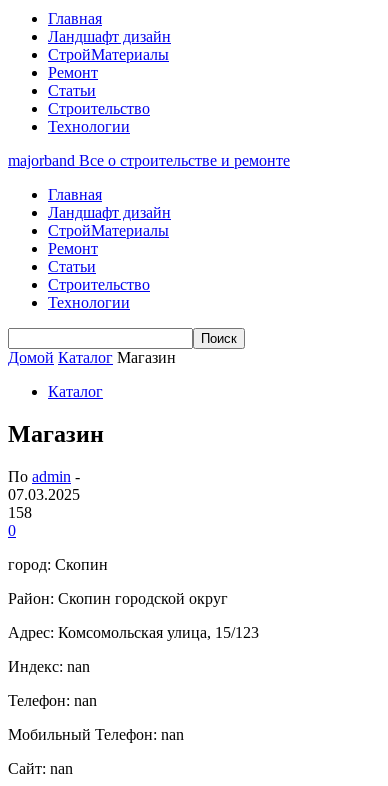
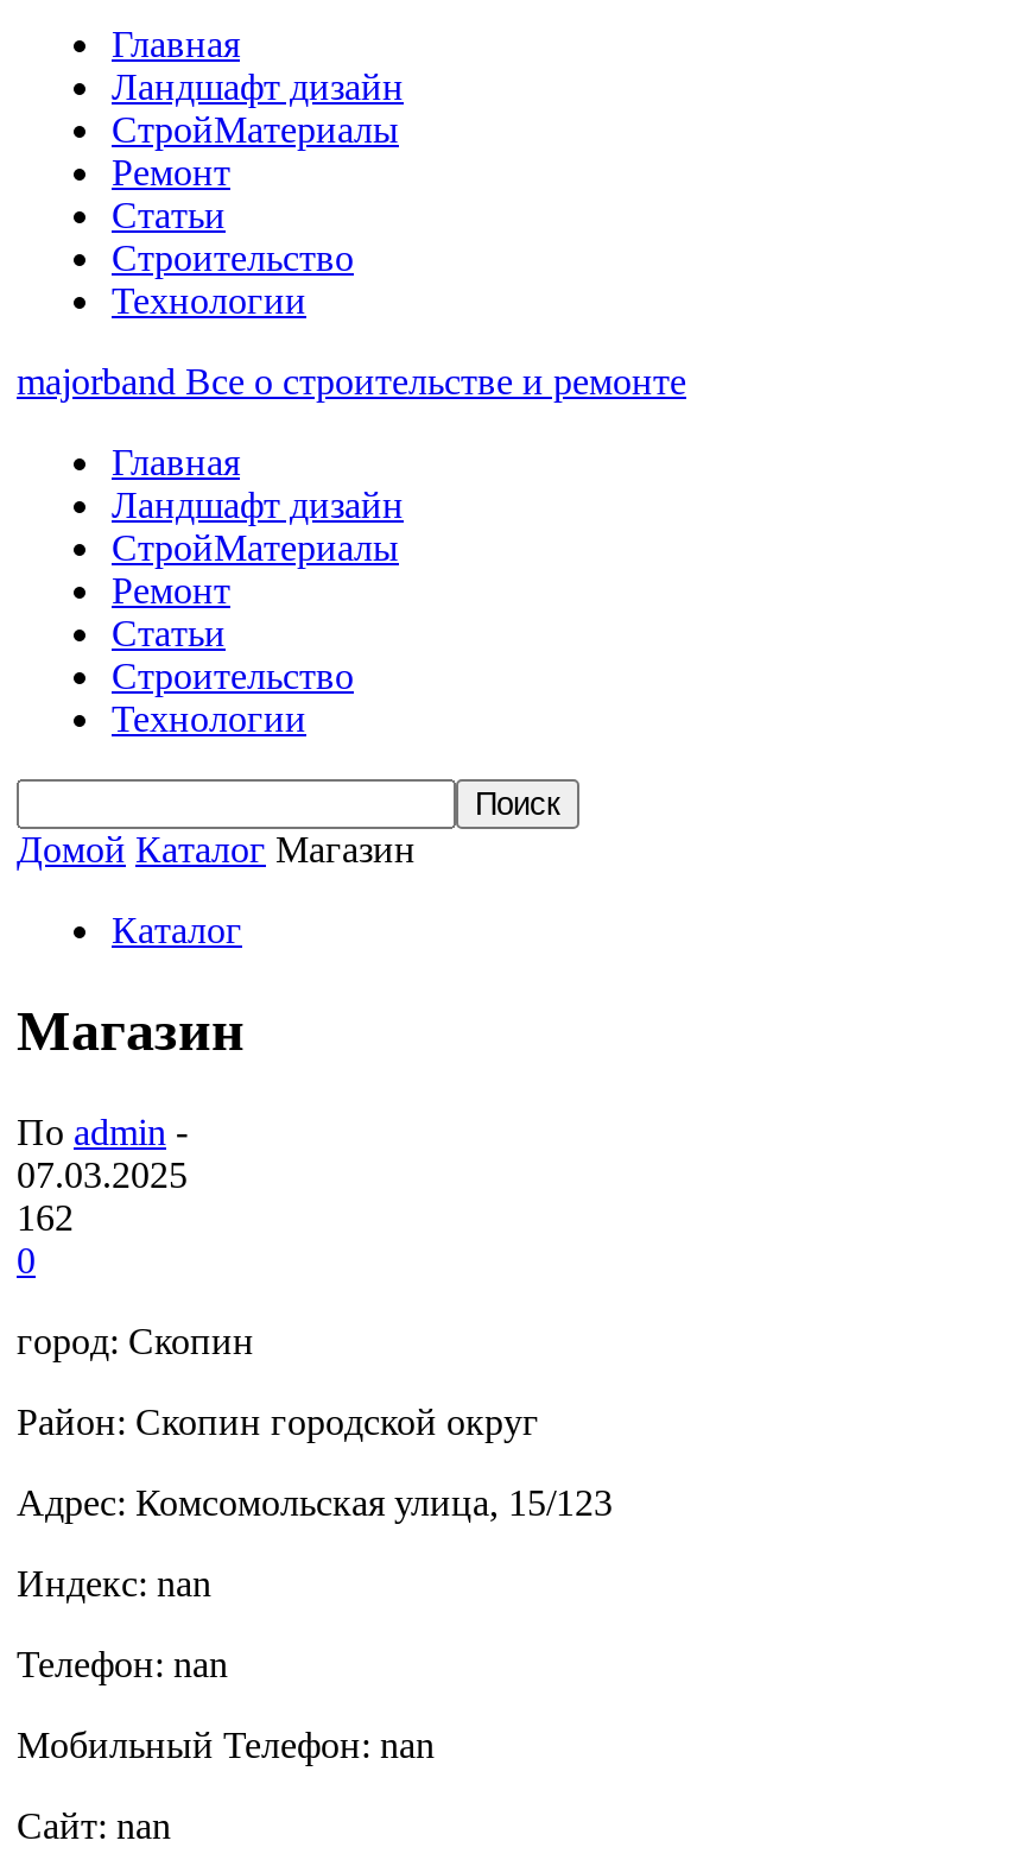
[8,504,32,521] 158 -> [17,1197,74,1237] 162

